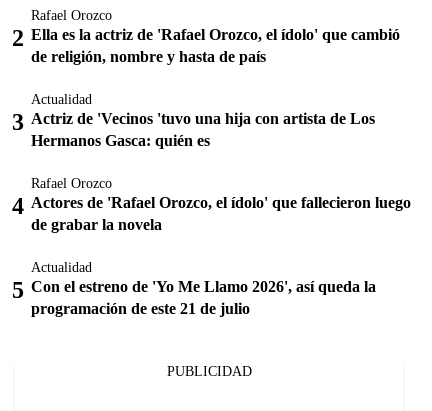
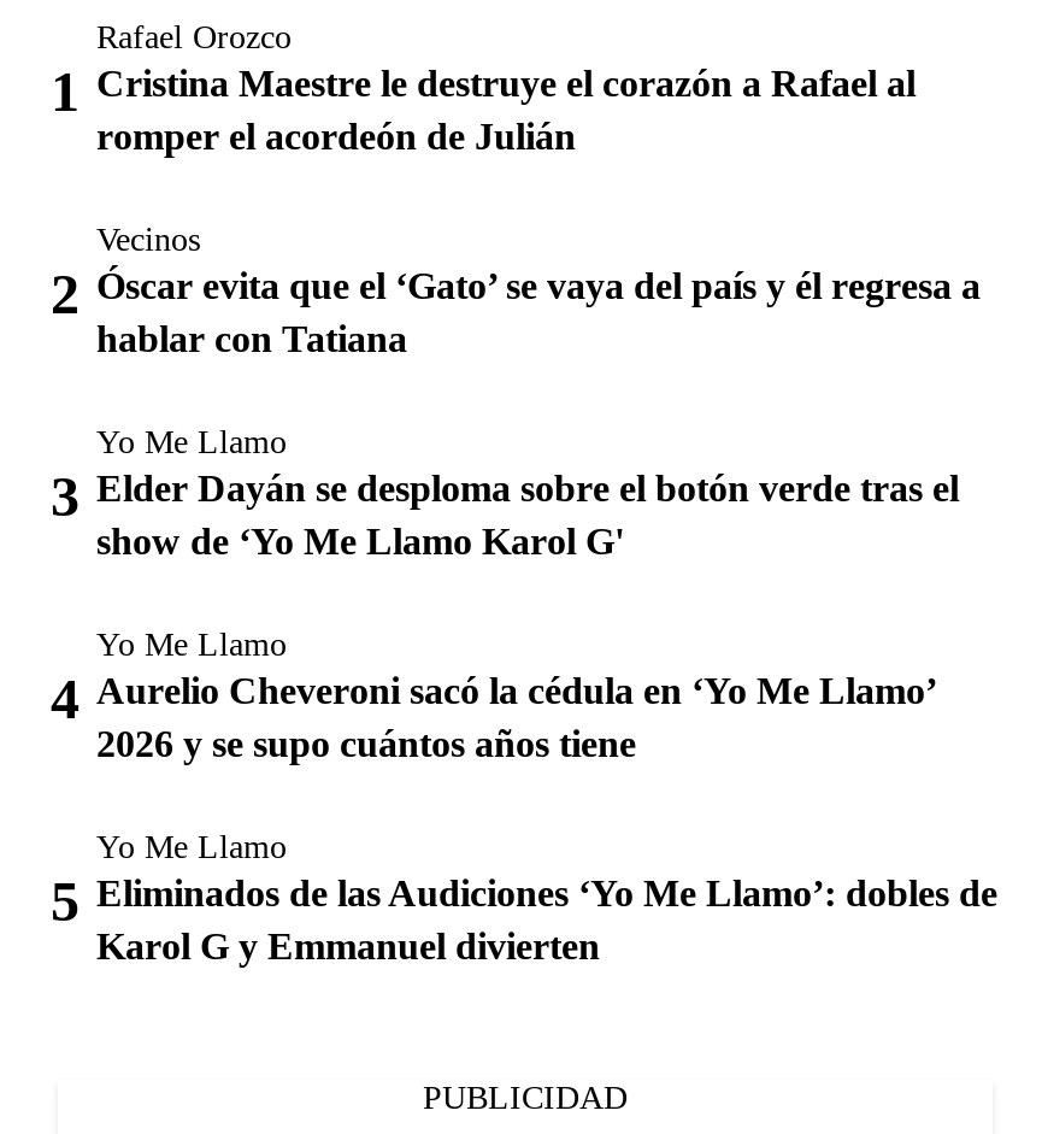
[31,25,411,316] Ella es la actriz de 'Rafael Orozco, el ídolo' que cambió | de religión, nombre y hasta de país | Actualidad | Actriz de 'Vecinos 'tuvo una hija con artista de Los | Hermanos Gasca: quién es | Rafael Orozco | Actores de 'Rafael Orozco, el ídolo' que fallecieron luego | de grabar la novela | Actualidad | Con el estreno de 'Yo Me Llamo 2026', así queda la | programación de este 21 de julio -> [96,61,997,965] Cristina Maestre le destruye el corazón a Rafael al | romper el acordeón de Julián | Vecinos | Óscar evita que el ‘Gato’ se vaya del país y él regresa a | hablar con Tatiana | Yo Me Llamo | Elder Dayán se desploma sobre el botón verde tras el | show de ‘Yo Me Llamo Karol G' | Yo Me Llamo | Aurelio Cheveroni sacó la cédula en ‘Yo Me Llamo’ | 2026 y se supo cuántos años tiene | Yo Me Llamo | Eliminados de las Audiciones ‘Yo Me Llamo’: dobles de | Karol G y Emmanuel divierten

